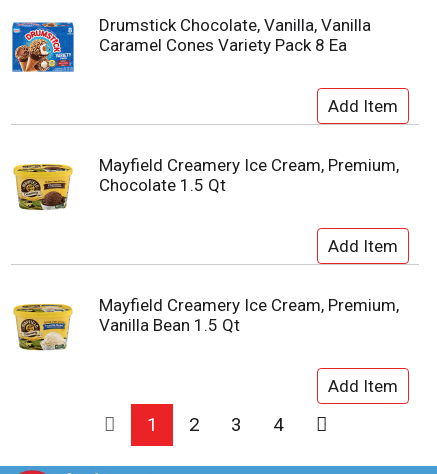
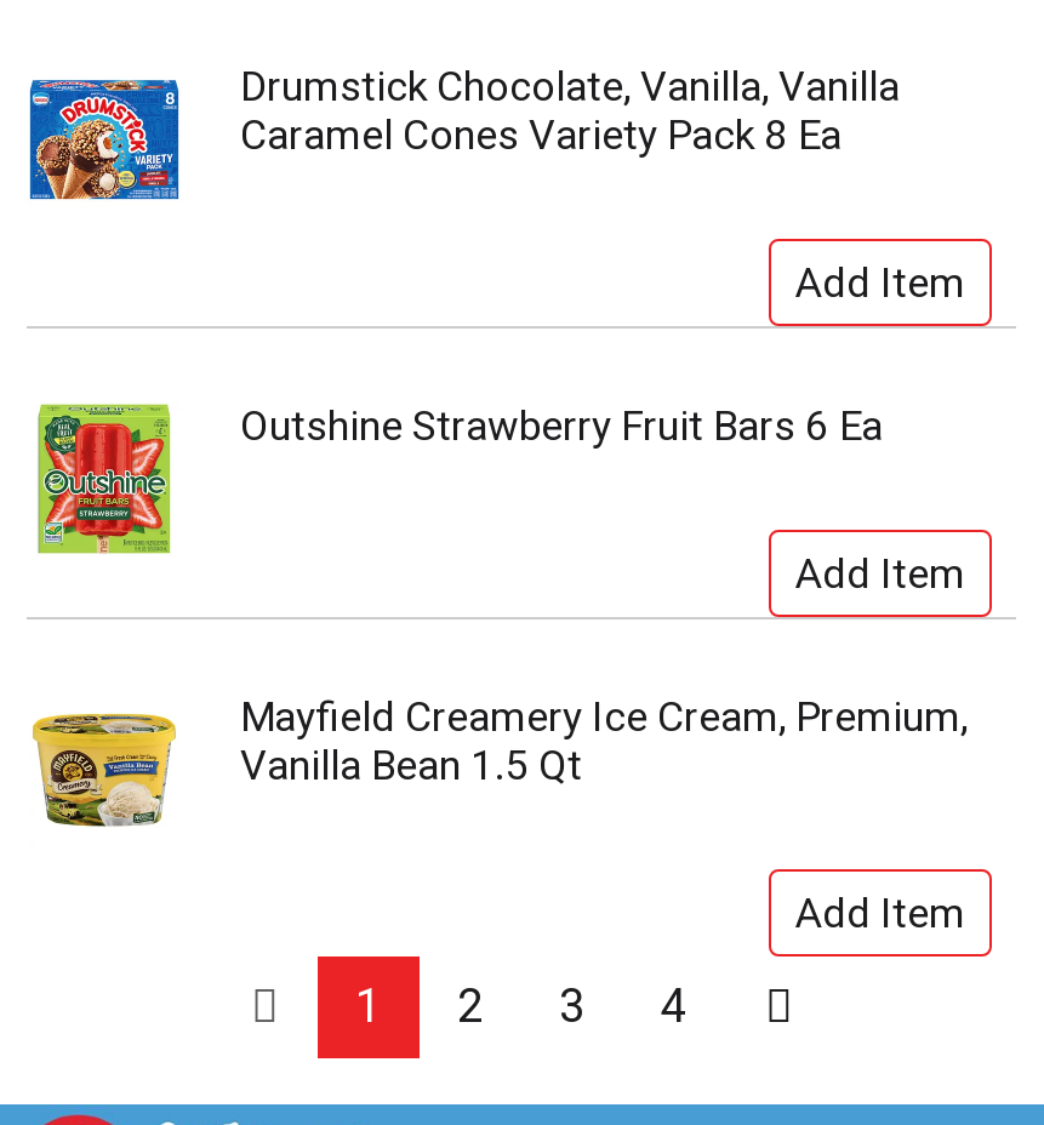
[12,155,399,218] [image] | Mayfield Creamery Ice Cream, Premium, | Chocolate 1.5 Qt -> [36,400,883,555] [image] | Outshine Strawberry Fruit Bars 6 Ea

